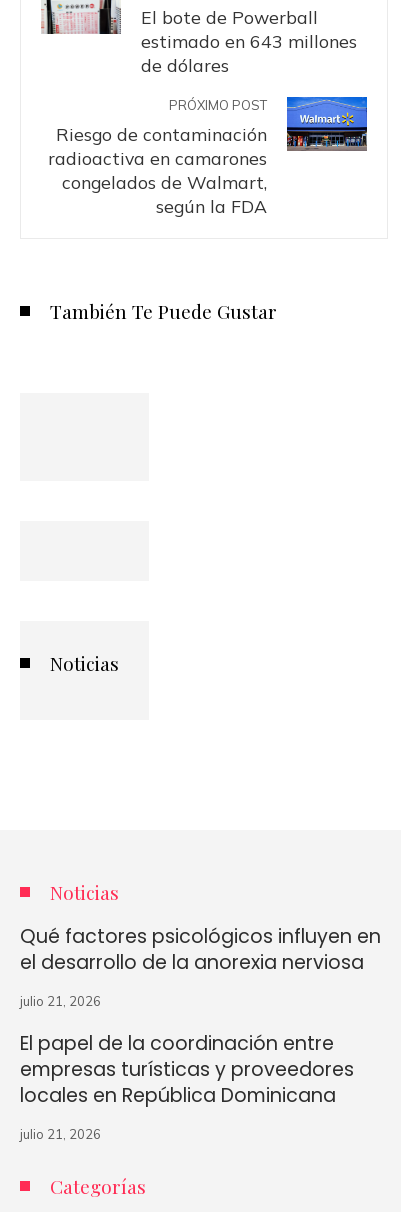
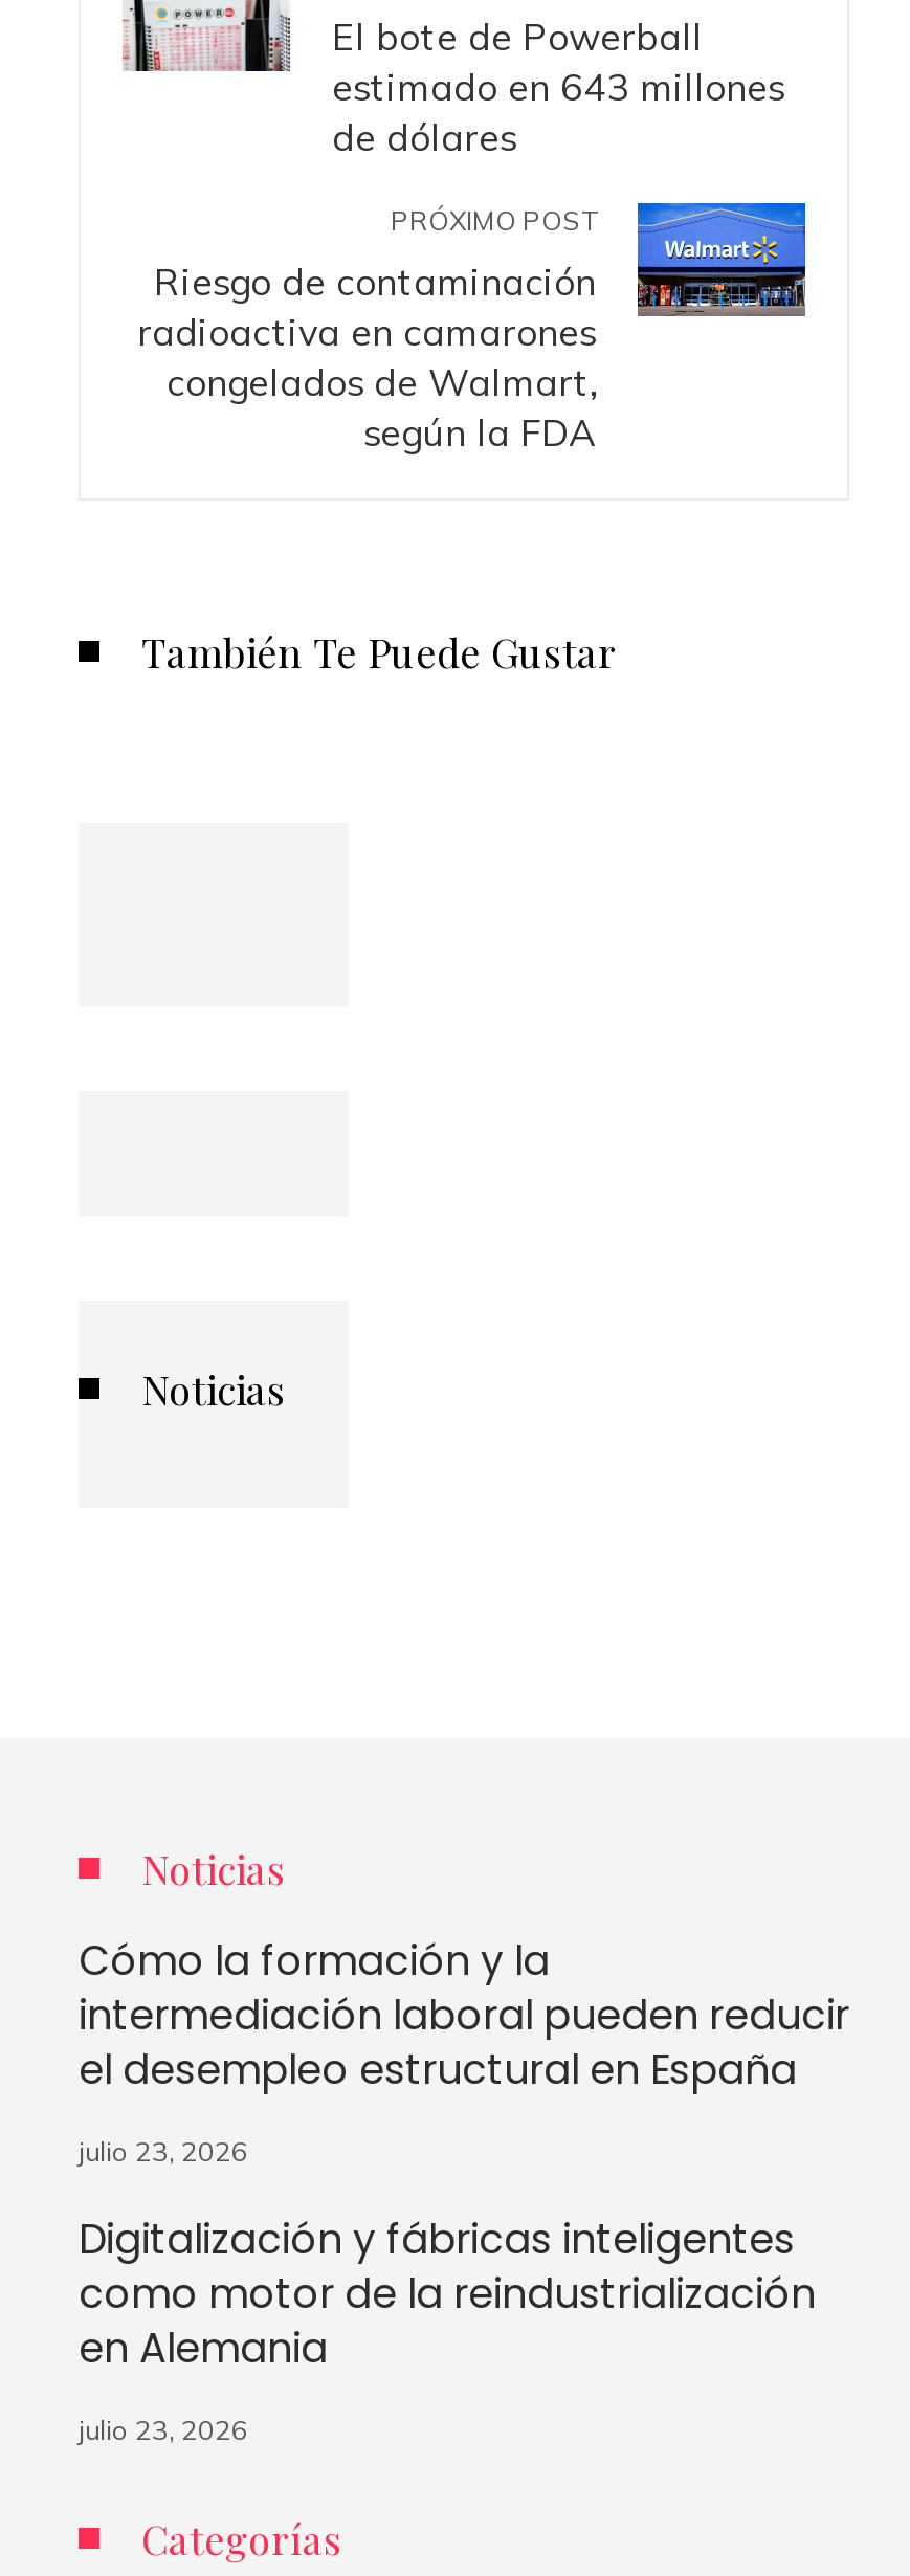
[20,923,381,976] Qué factores psicológicos influyen en | el desarrollo de la anorexia nerviosa -> [79,1933,849,2099] Cómo la formación y la | intermediación laboral pueden reducir | el desempleo estructural en España
[20,993,101,1009] julio 21, 2026 -> [79,2135,248,2168] julio 23, 2026
[20,1030,354,1109] El papel de la coordinación entre | empresas turísticas y proveedores | locales en República Dominicana -> [79,2212,816,2377] Digitalización y fábricas inteligentes | como motor de la reindustrialización | en Alemania
[20,1126,101,1142] julio 21, 2026 -> [79,2413,248,2447] julio 23, 2026

